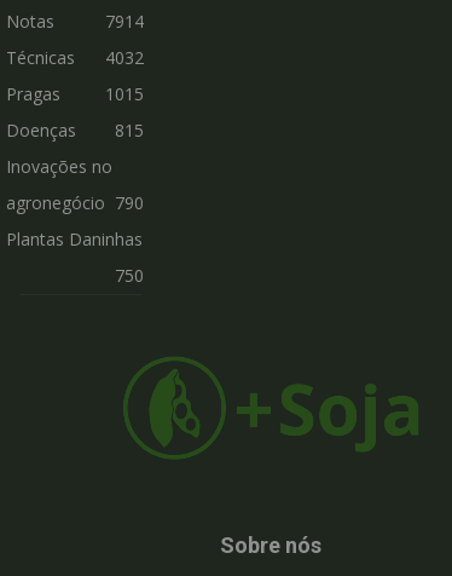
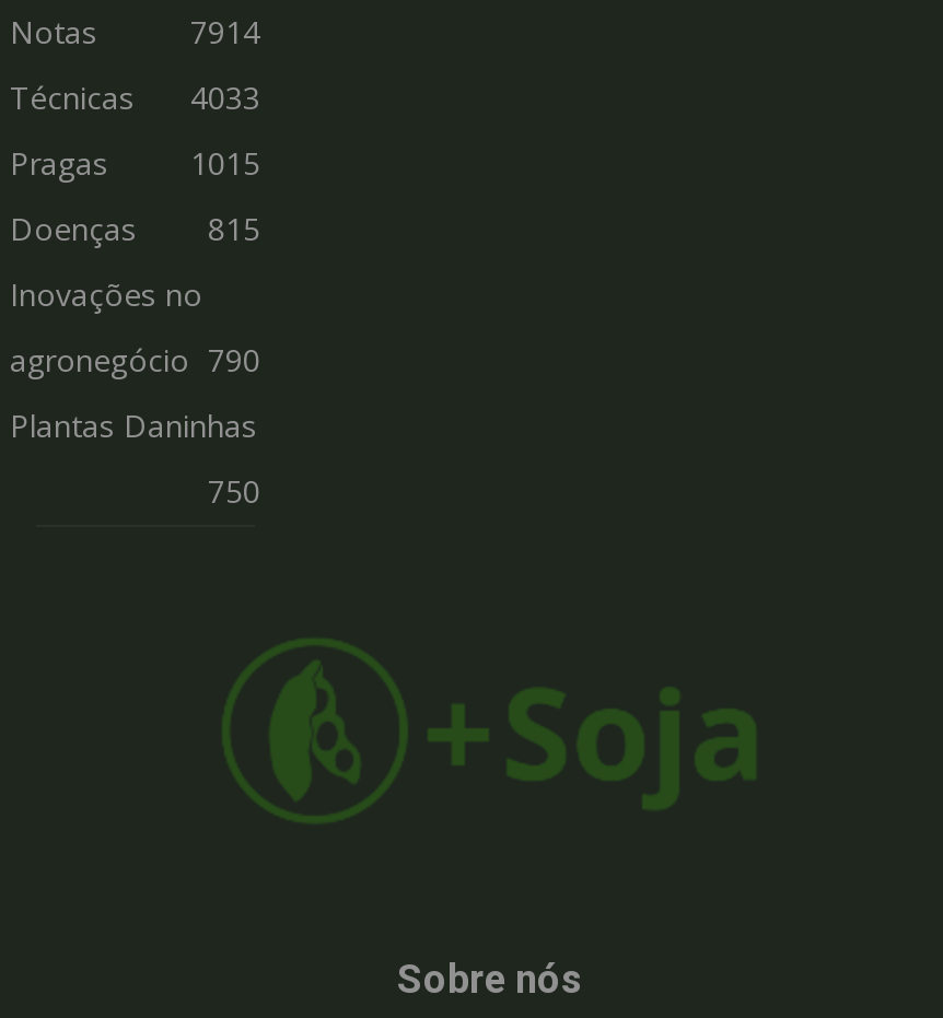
[6,47,144,70] Técnicas 4032 -> [10,77,260,118] Técnicas 4033

